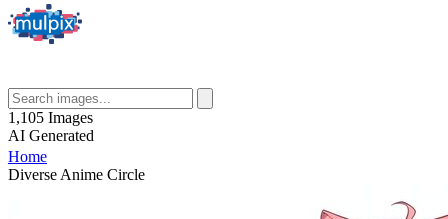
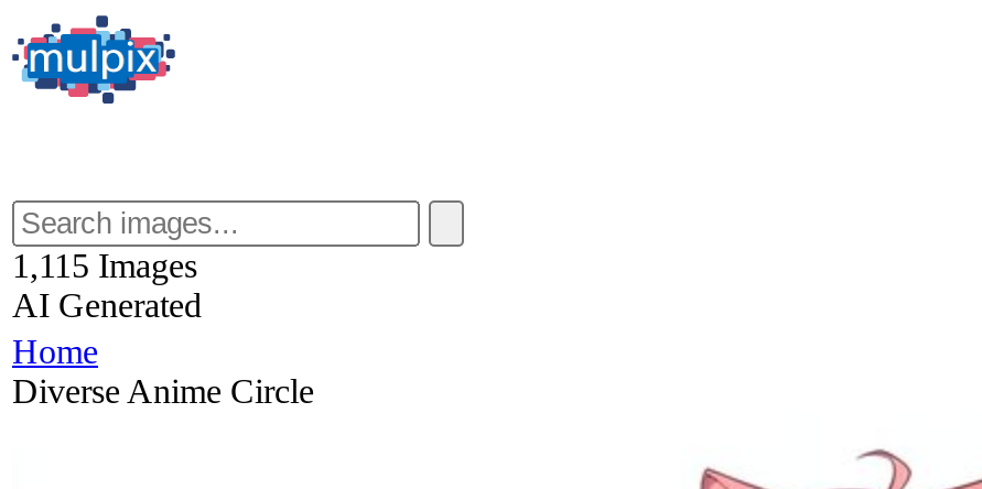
[8,109,93,126] 1,105 Images -> [12,247,197,284] 1,115 Images

